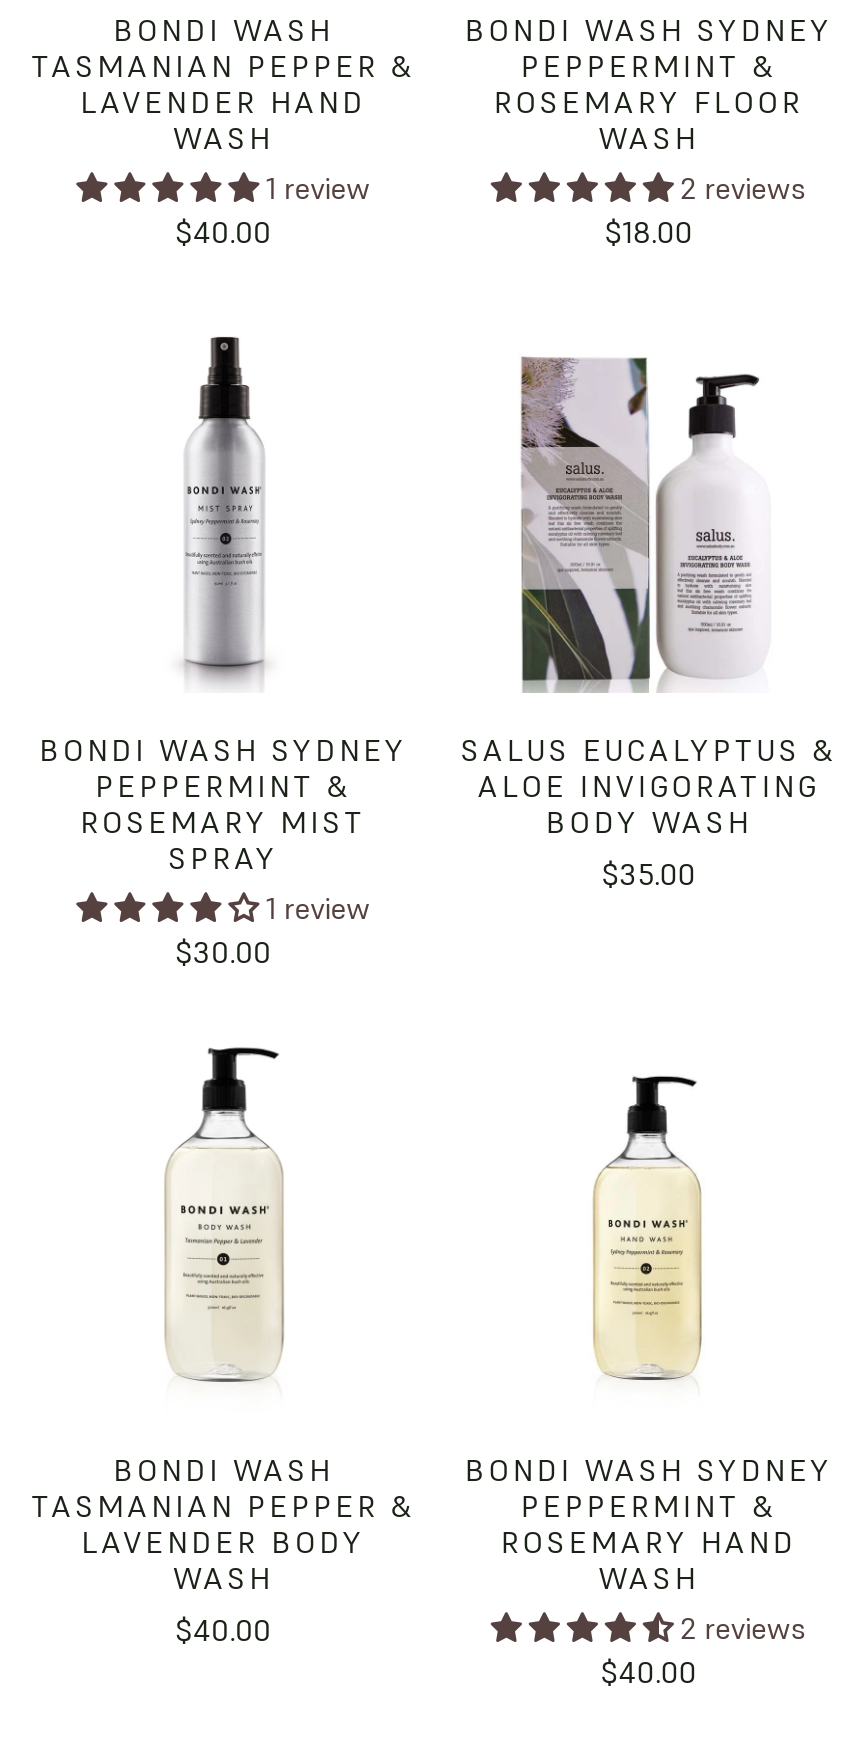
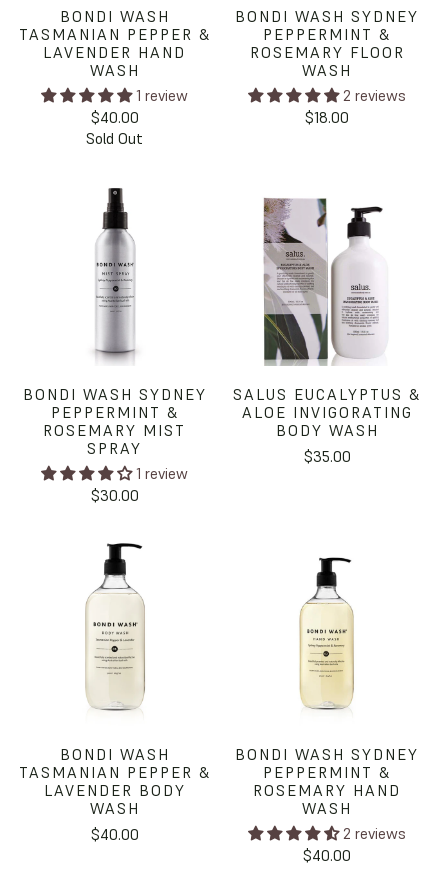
none -> [86,129,143,148] Sold Out

